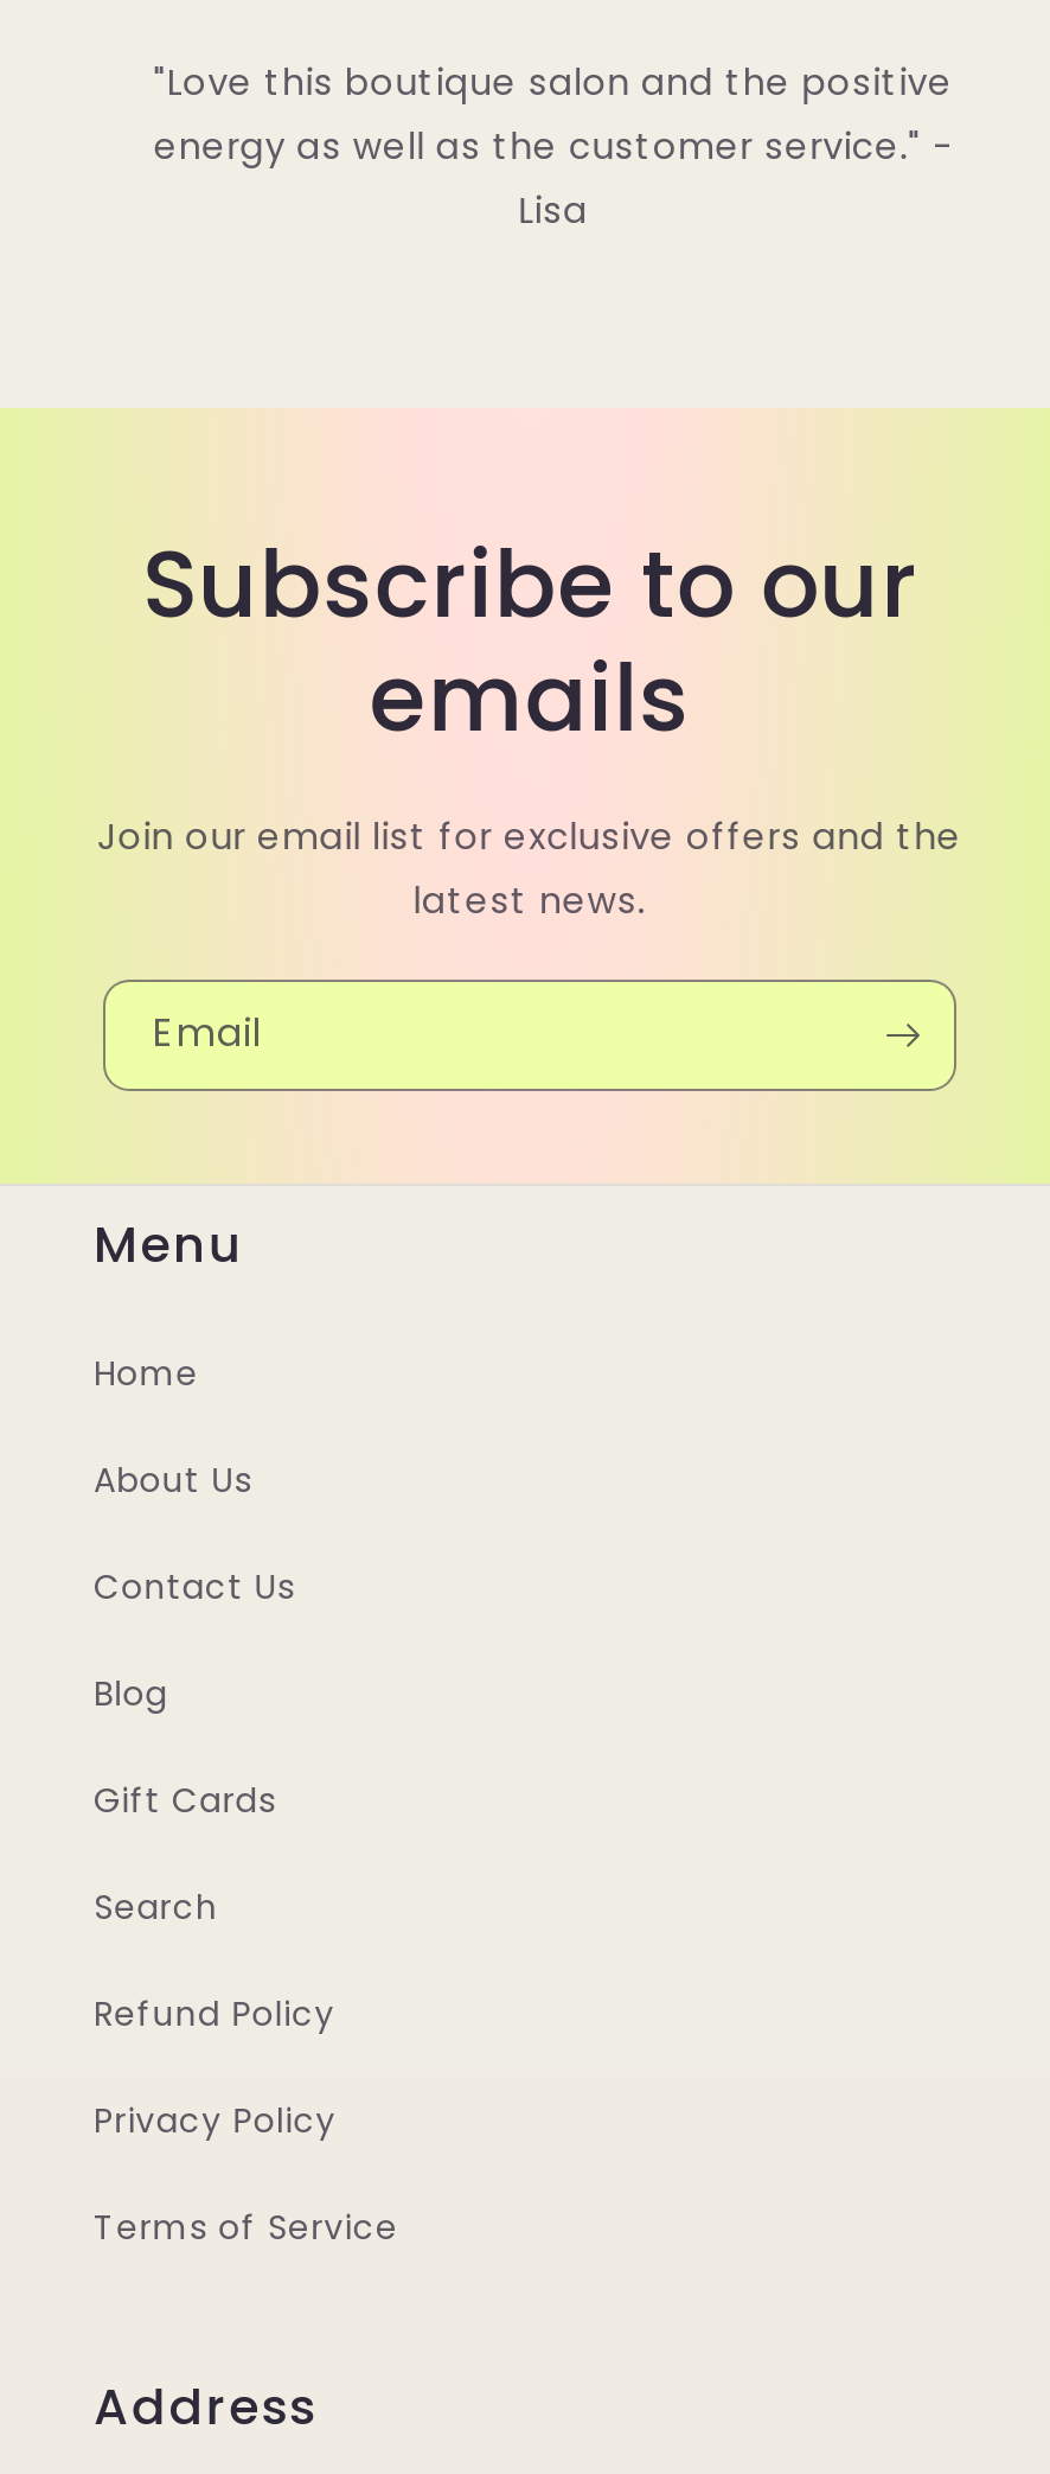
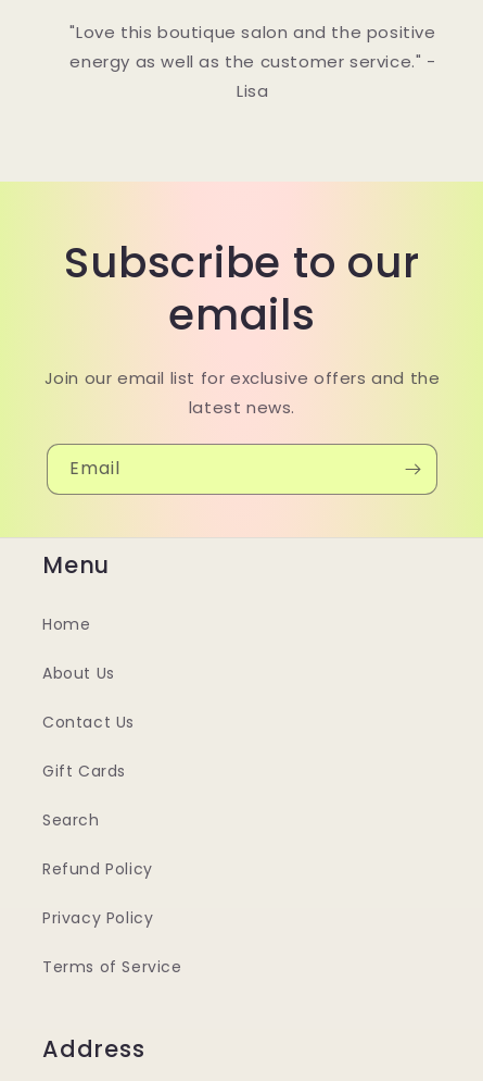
[94,1670,168,1717] Blog -> none

